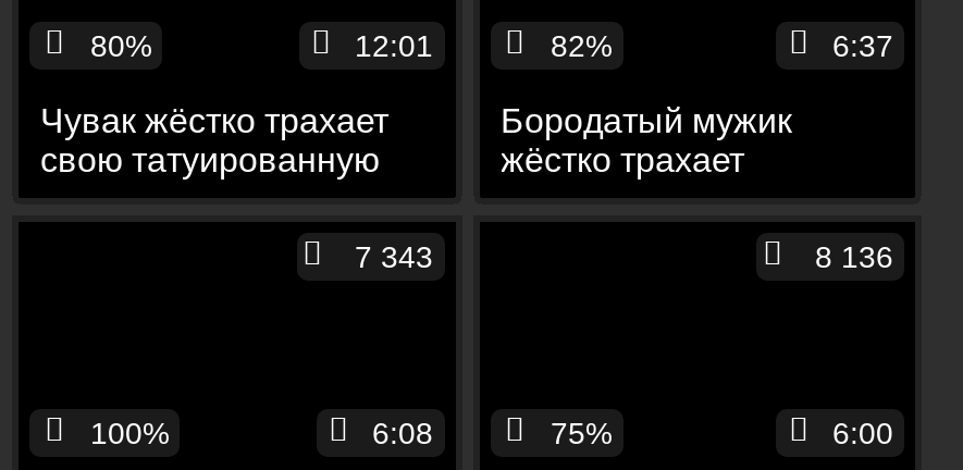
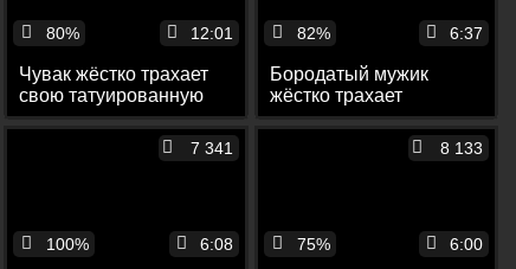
[355,239,433,274] 7 343 -> [190,138,233,157] 7 341
[815,239,893,274] 8 136 -> [440,138,483,157] 8 133

